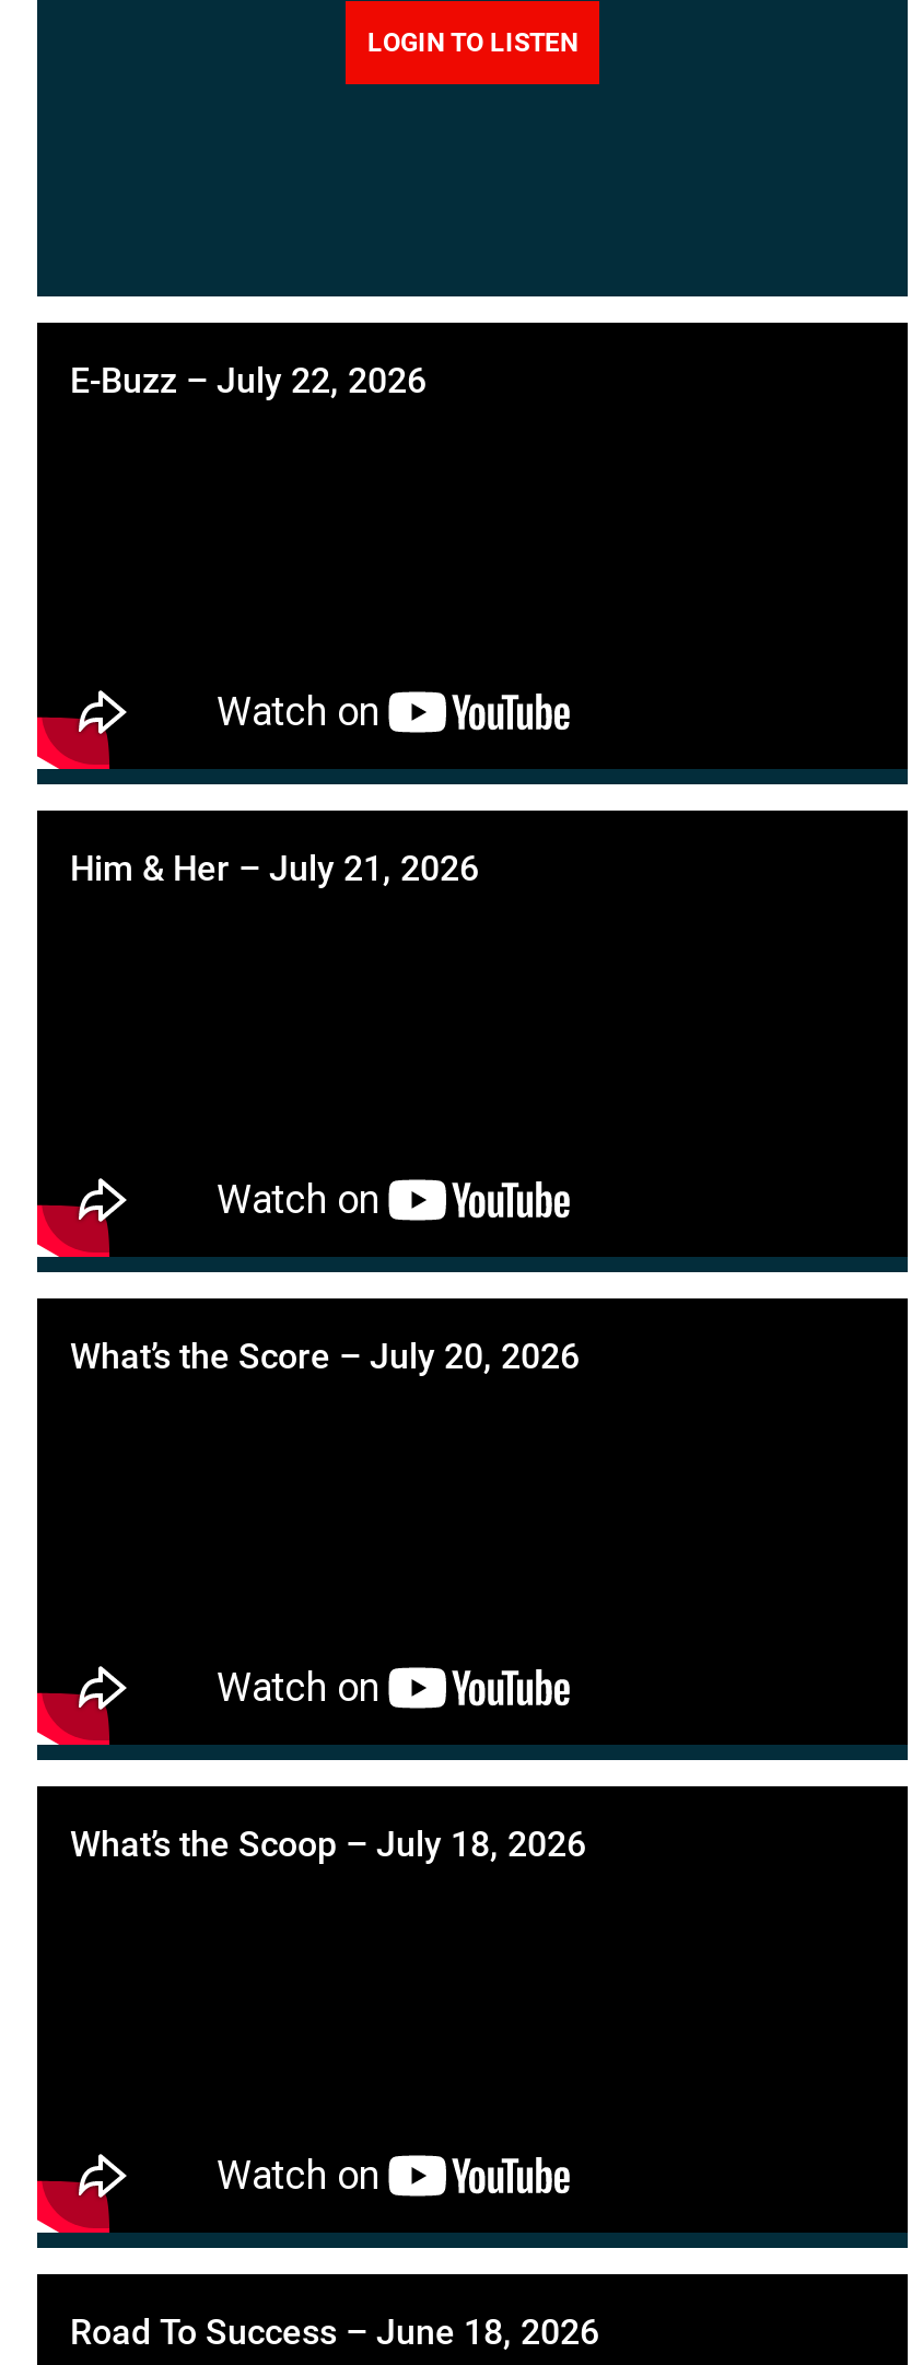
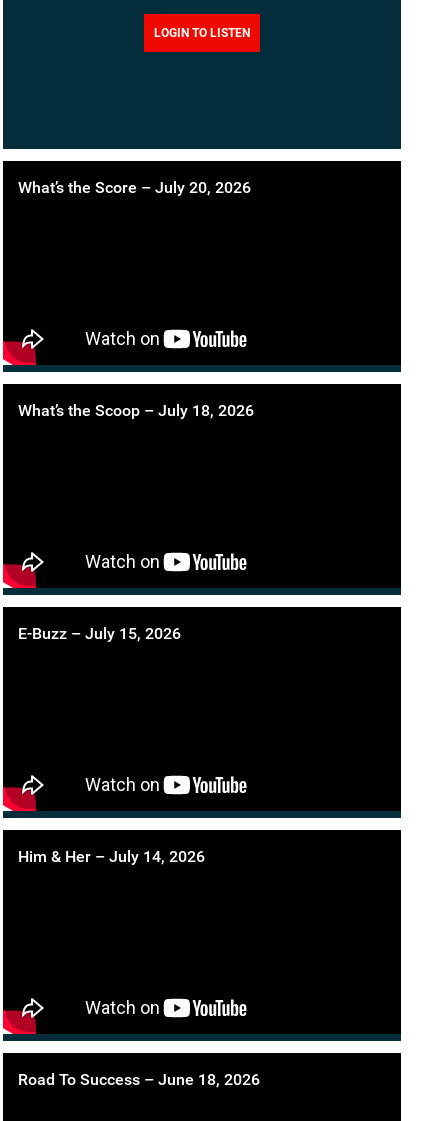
[70,360,427,401] E-Buzz – July 22, 2026 -> none
[70,848,479,889] Him & Her – July 21, 2026 -> none
moved [70,1336,586,1865] -> [18,178,254,420]: What’s the Score – July 20, 2026 | What’s the Scoop – July 18, 2026
none -> [18,624,181,643] E-Buzz – July 15, 2026
none -> [18,847,205,866] Him & Her – July 14, 2026

